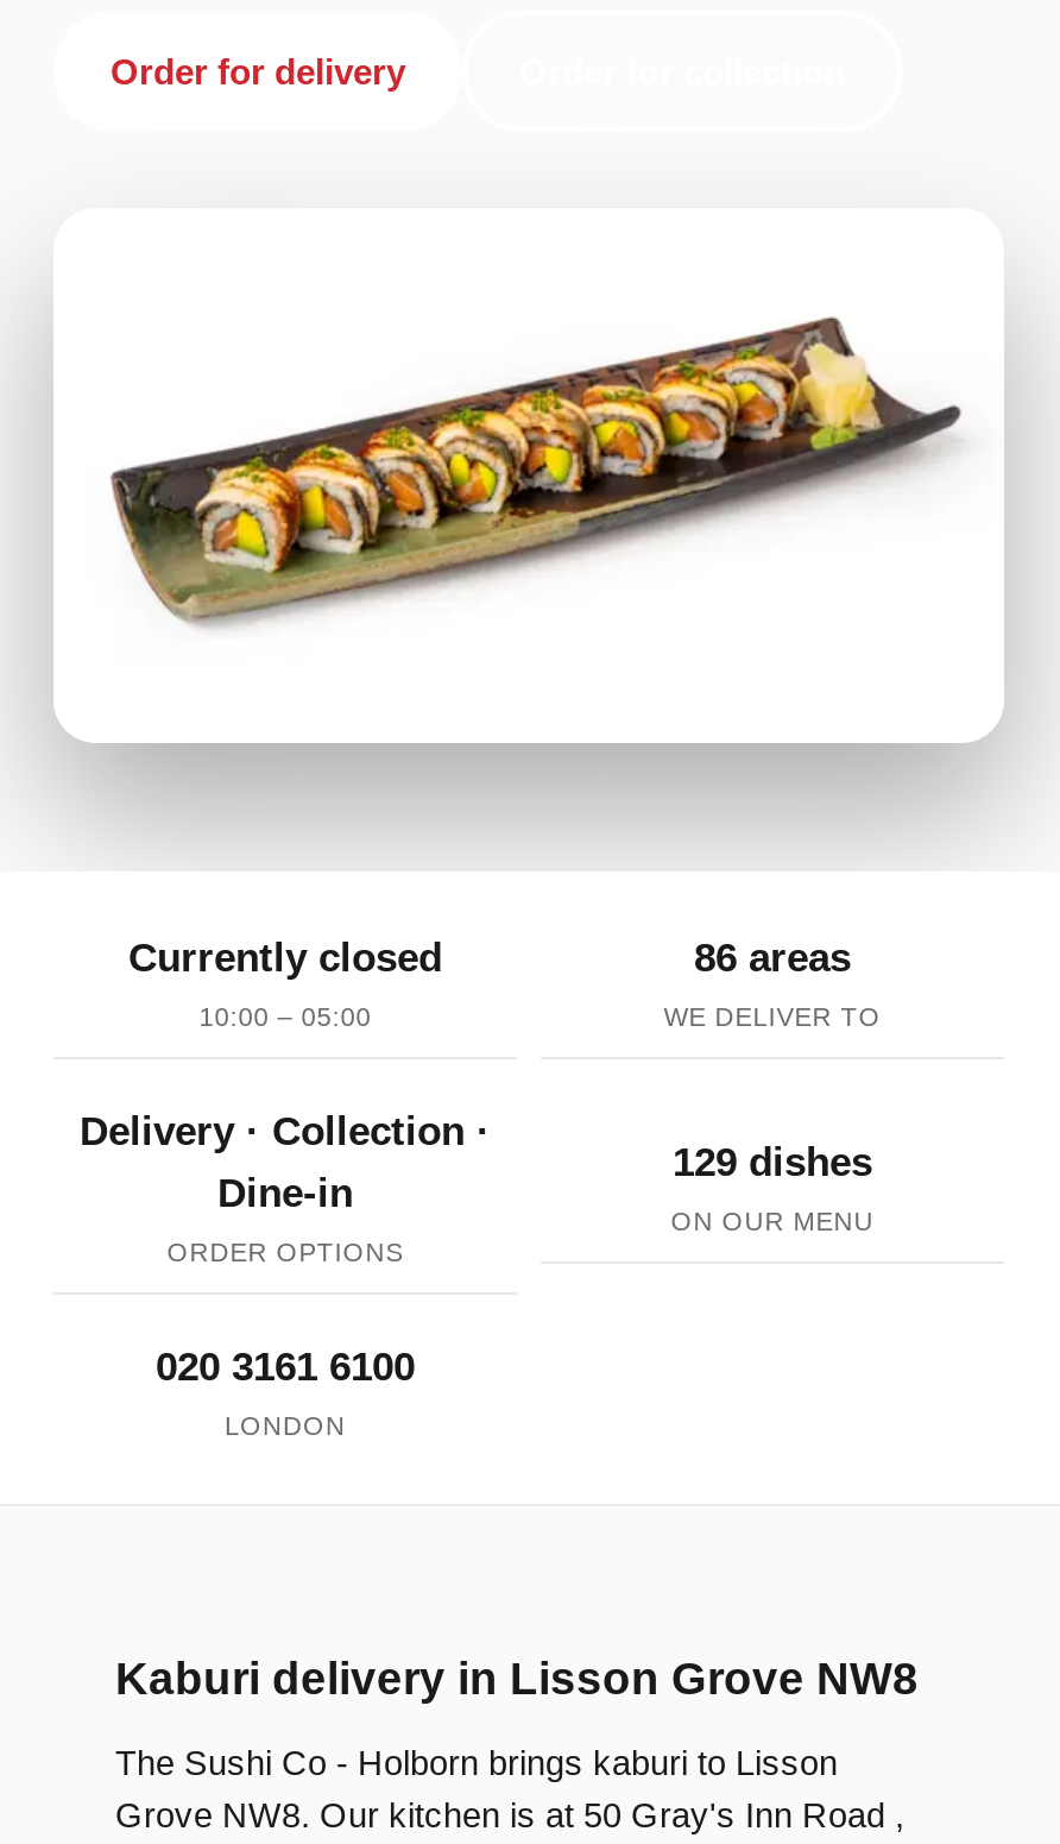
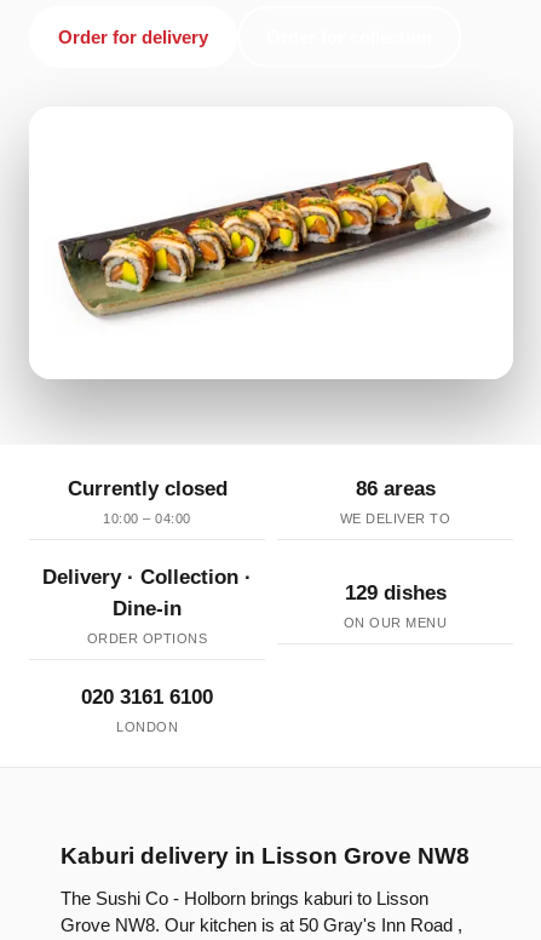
[199,1002,371,1031] 10:00 – 05:00 -> [103,511,191,526] 10:00 – 04:00

